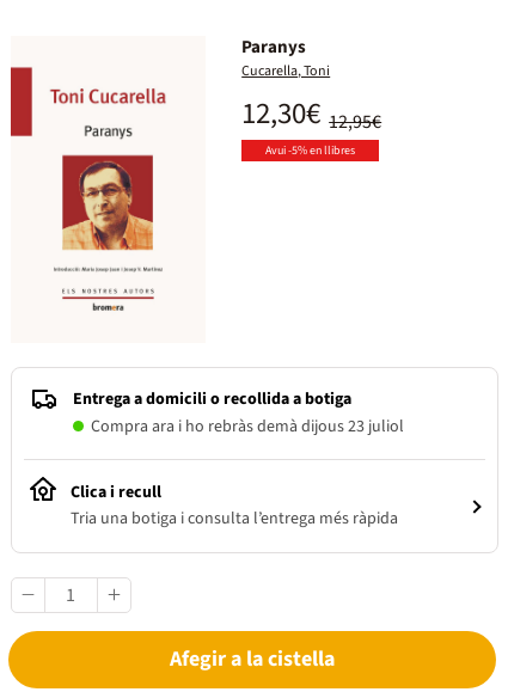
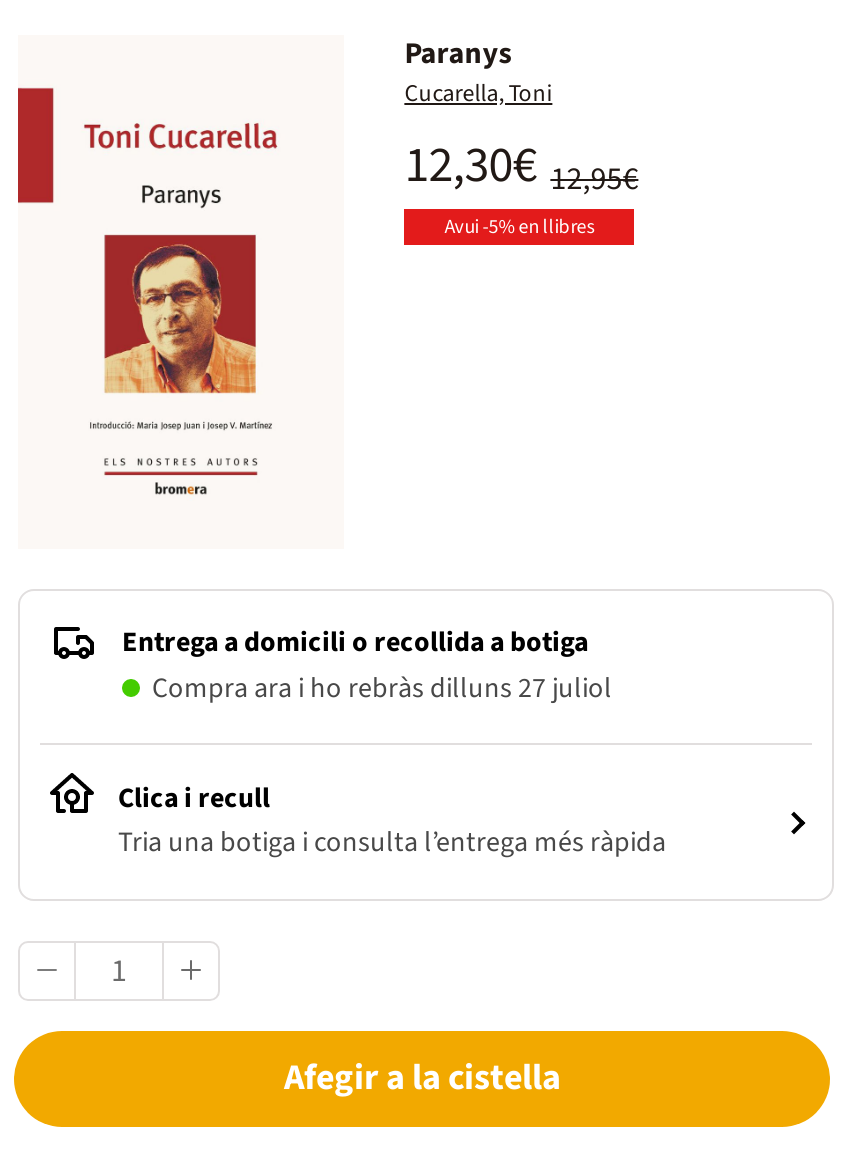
[91,415,404,439] Compra ara i ho rebràs demà dijous 23 juliol -> [152,670,612,710] Compra ara i ho rebràs dilluns 27 juliol

